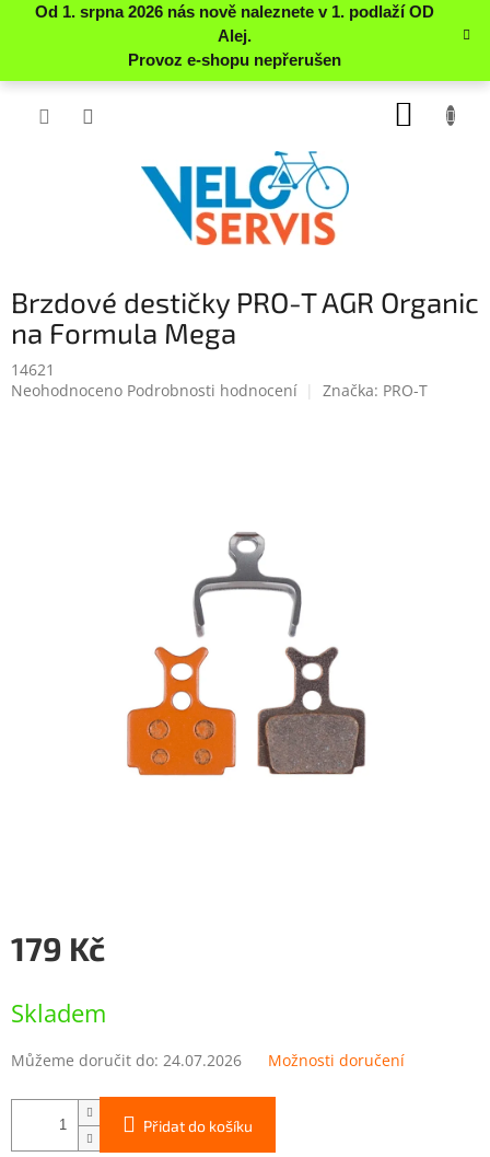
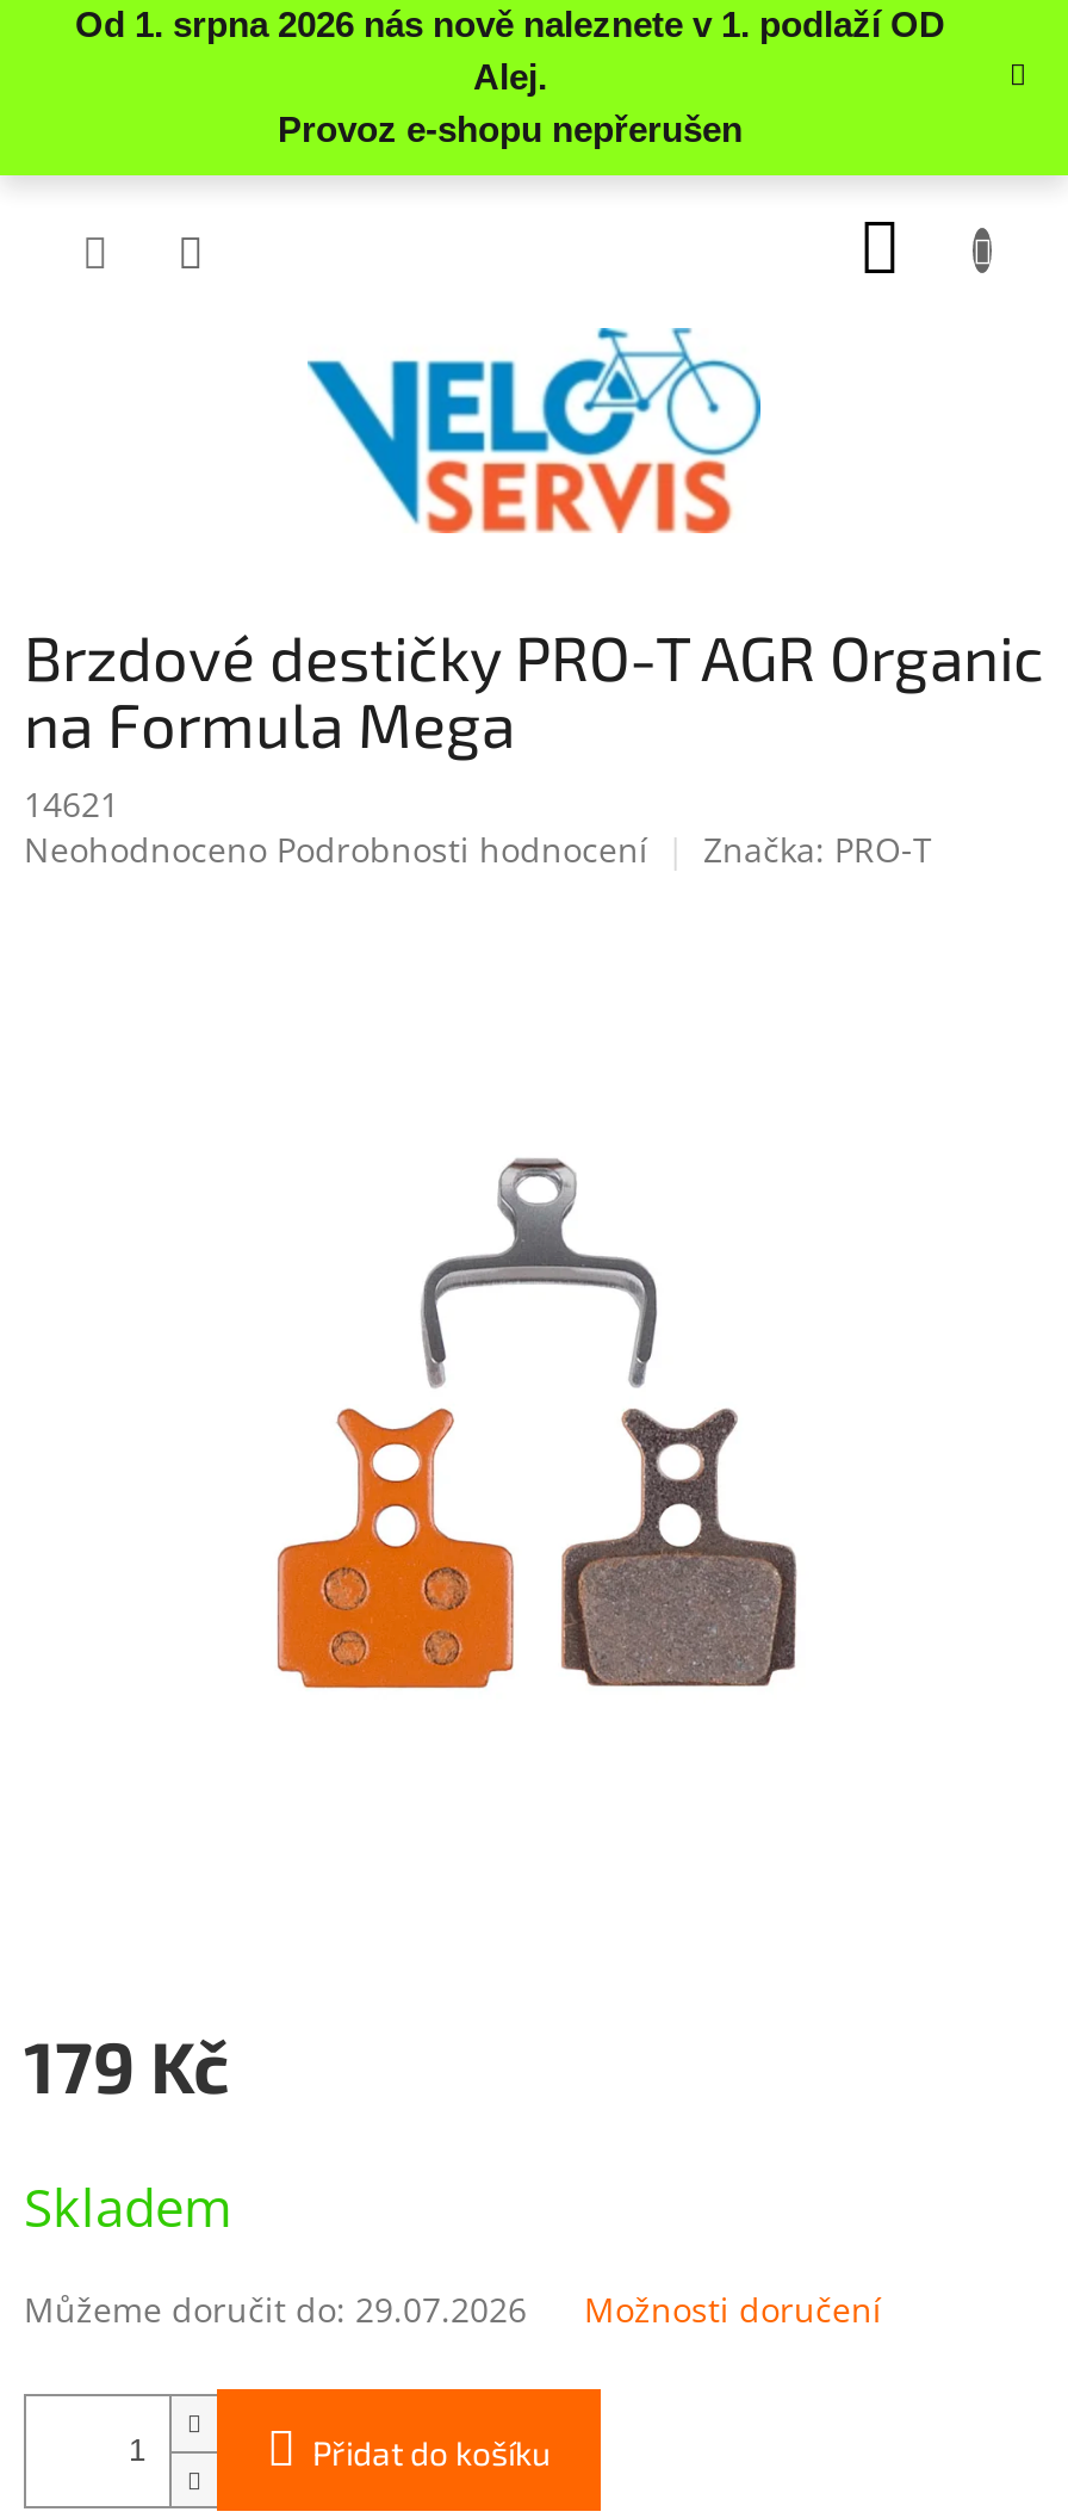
[11,1050,242,1071] Můžeme doručit do: 24.07.2026 -> [24,2287,527,2333] Můžeme doručit do: 29.07.2026

